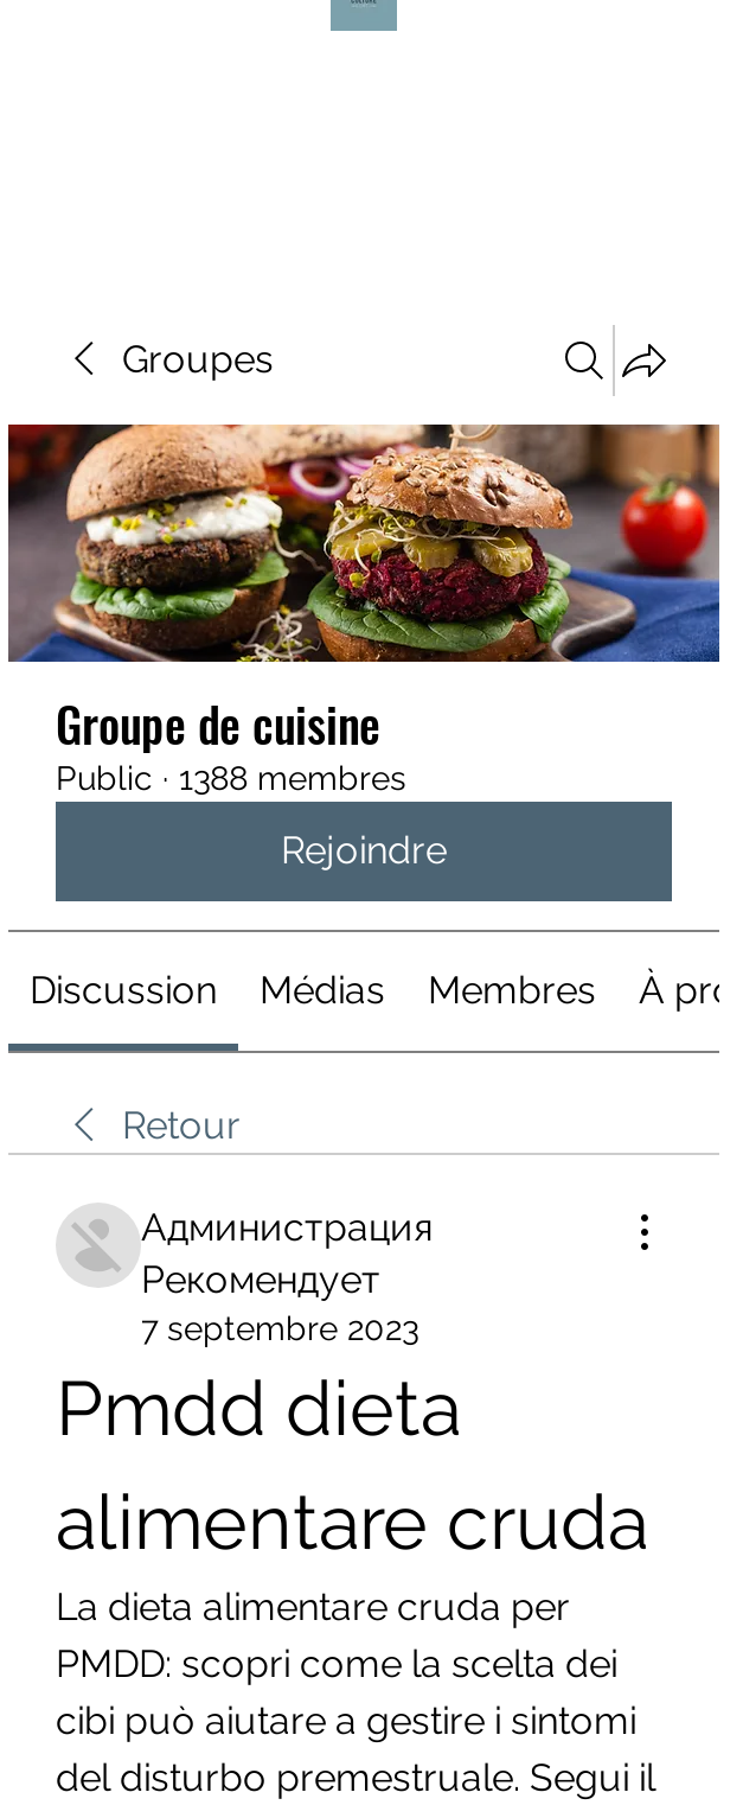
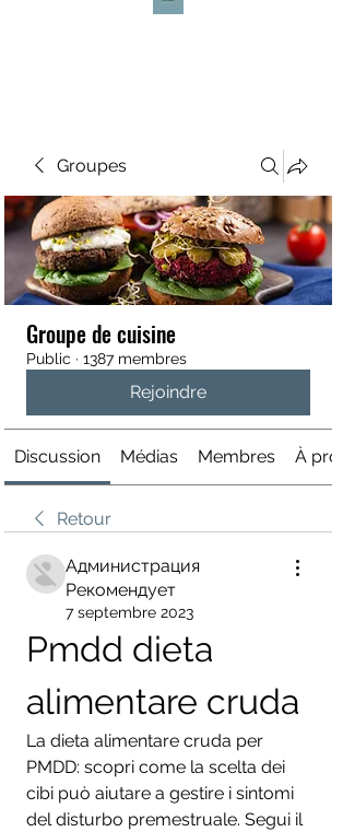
[56,758,406,796] Public · 1388 membres -> [26,350,187,367] Public · 1387 membres

